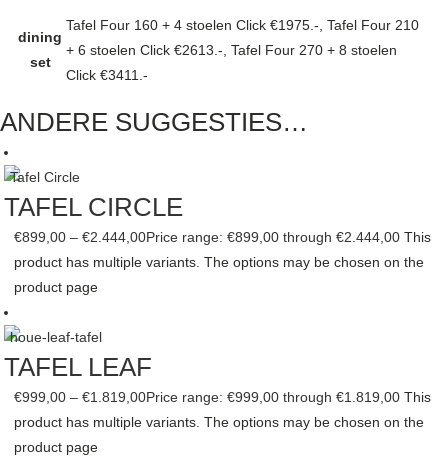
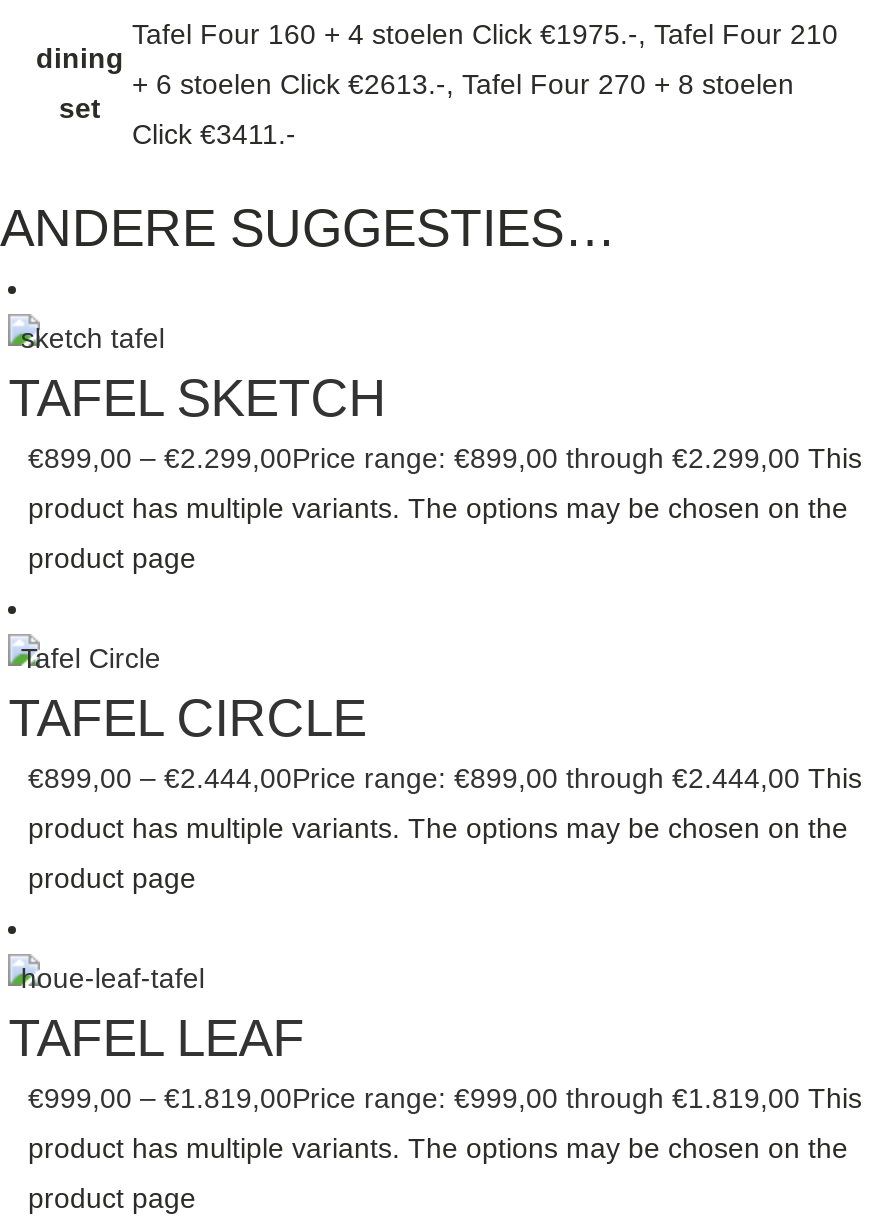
none -> [8,368,862,574] TAFEL SKETCH | €899,00 – €2.299,00Price range: €899,00 through €2.299,00 This | product has multiple variants. The options may be chosen on the | product page

